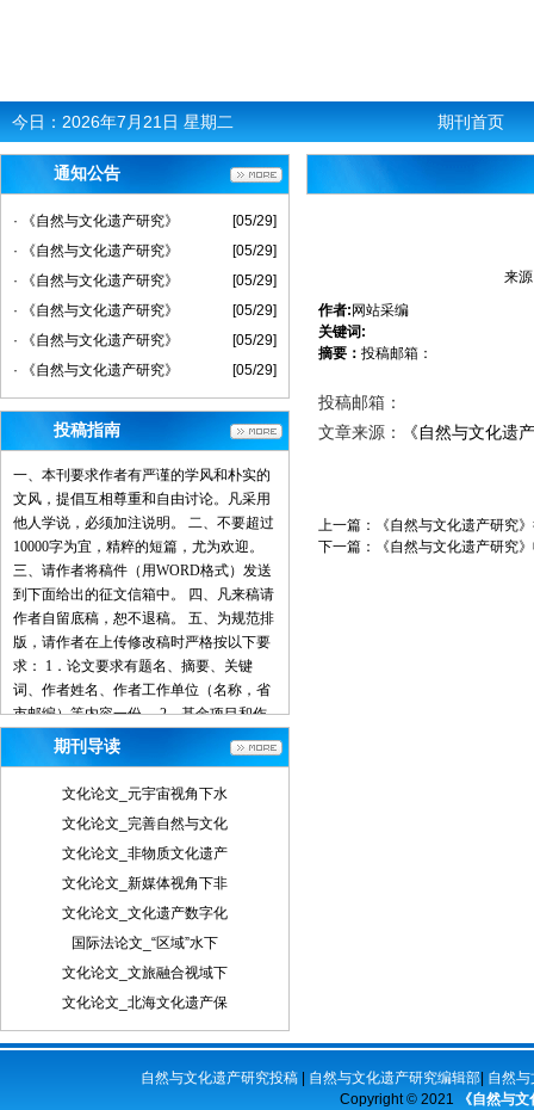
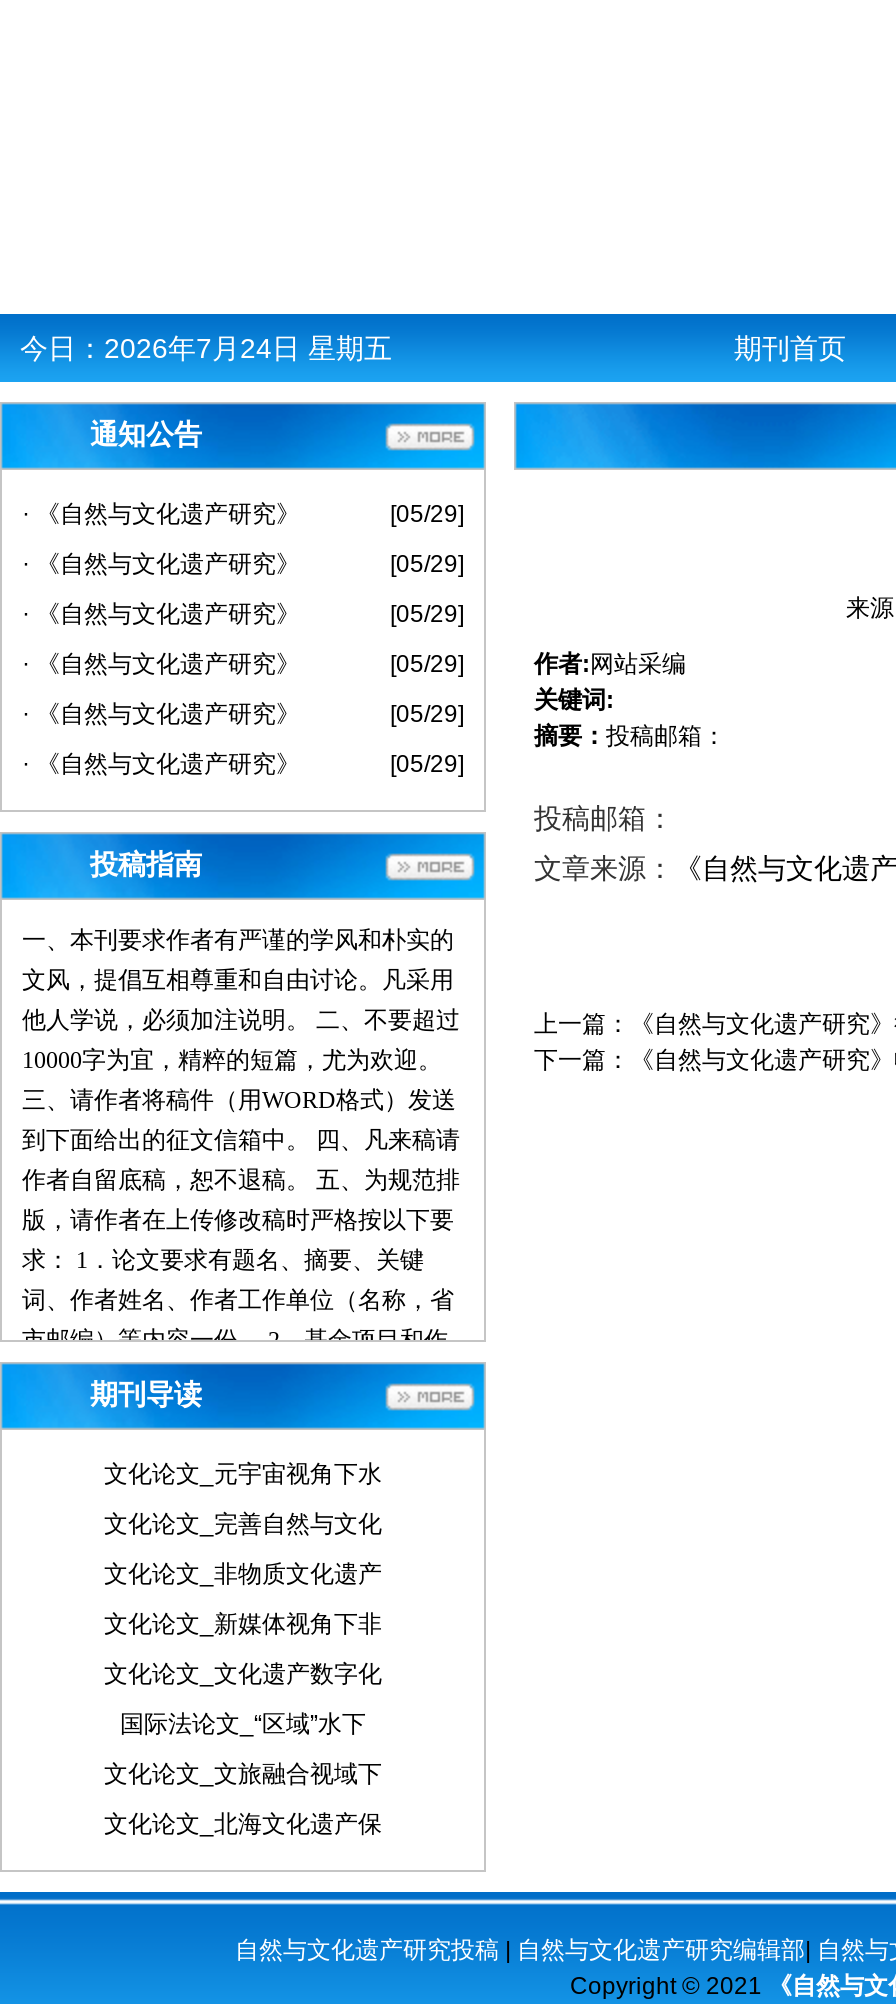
[12,112,234,131] 今日：2026年7月21日 星期二 -> [20,332,392,364] 今日：2026年7月24日 星期五

